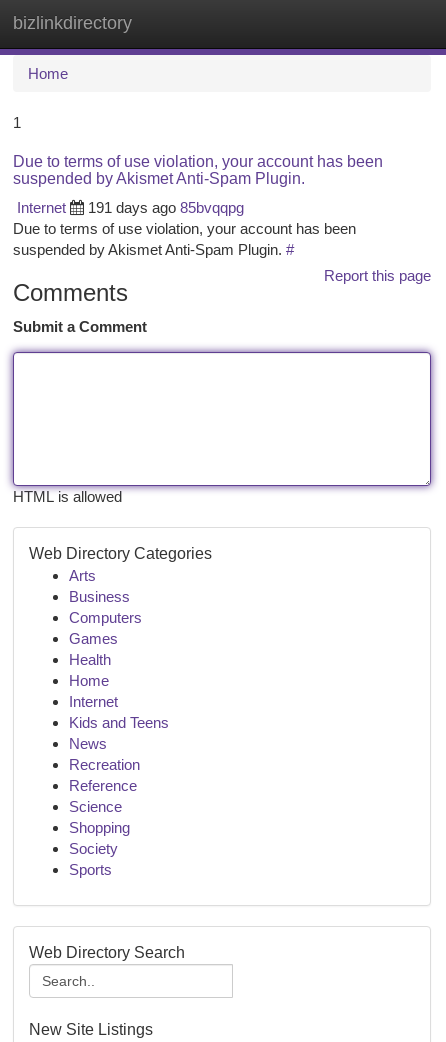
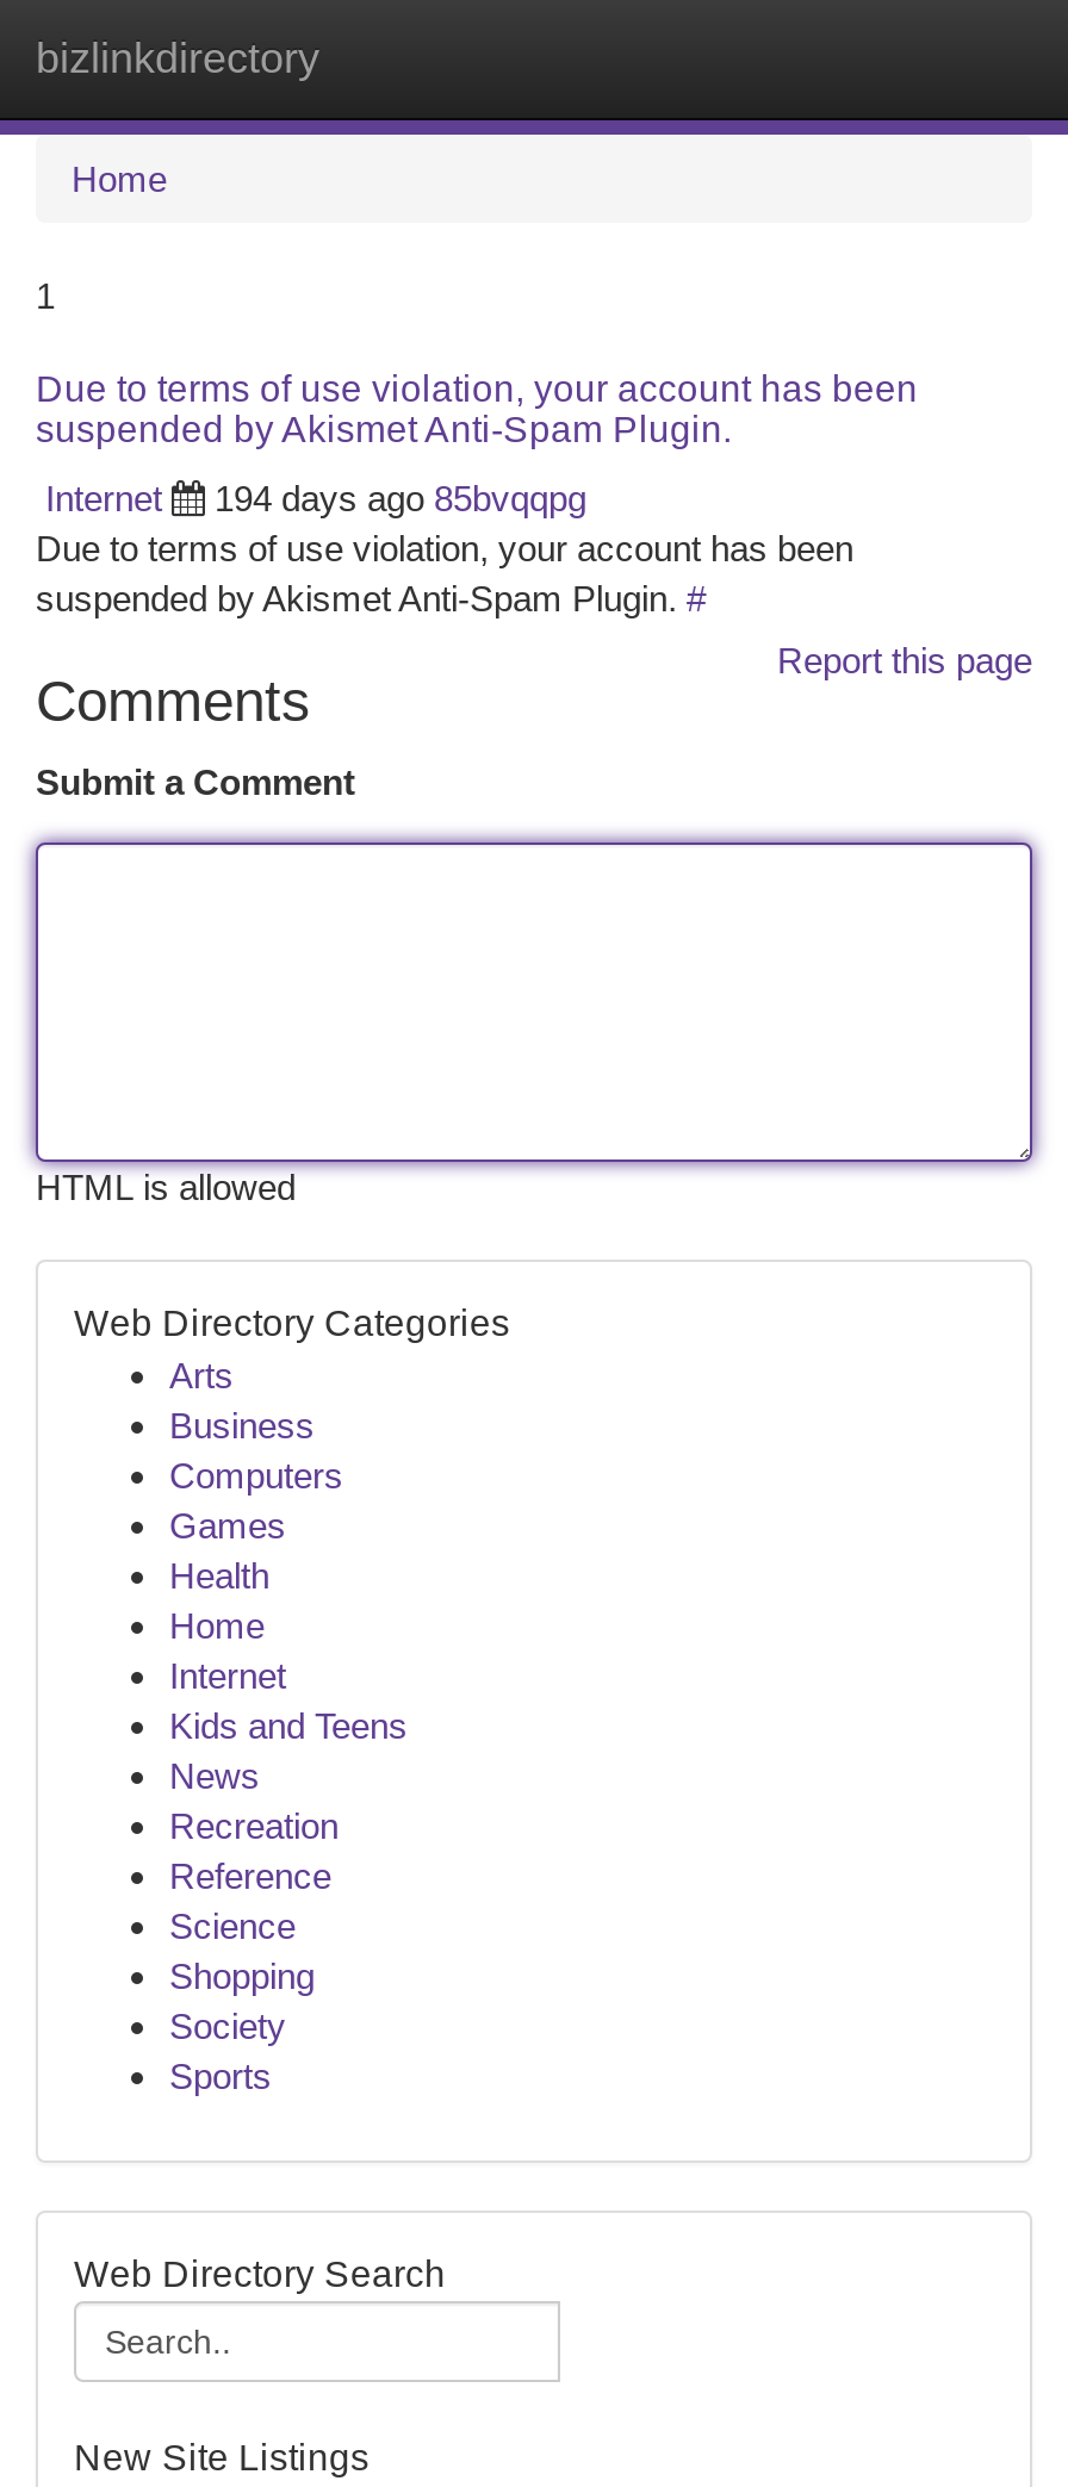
[88,199,244,216] 191 days ago 85bvqqpg -> [215,478,586,518] 194 days ago 85bvqqpg

